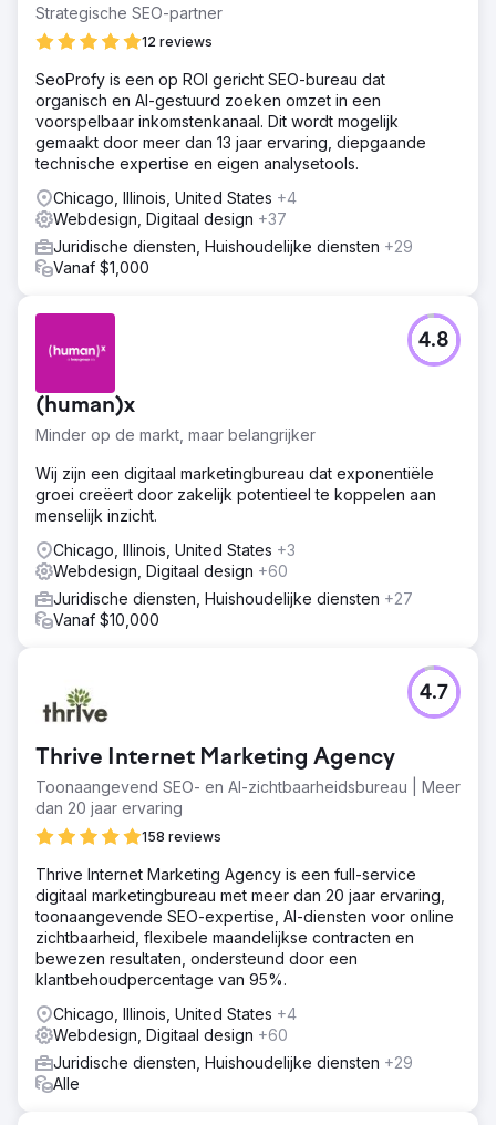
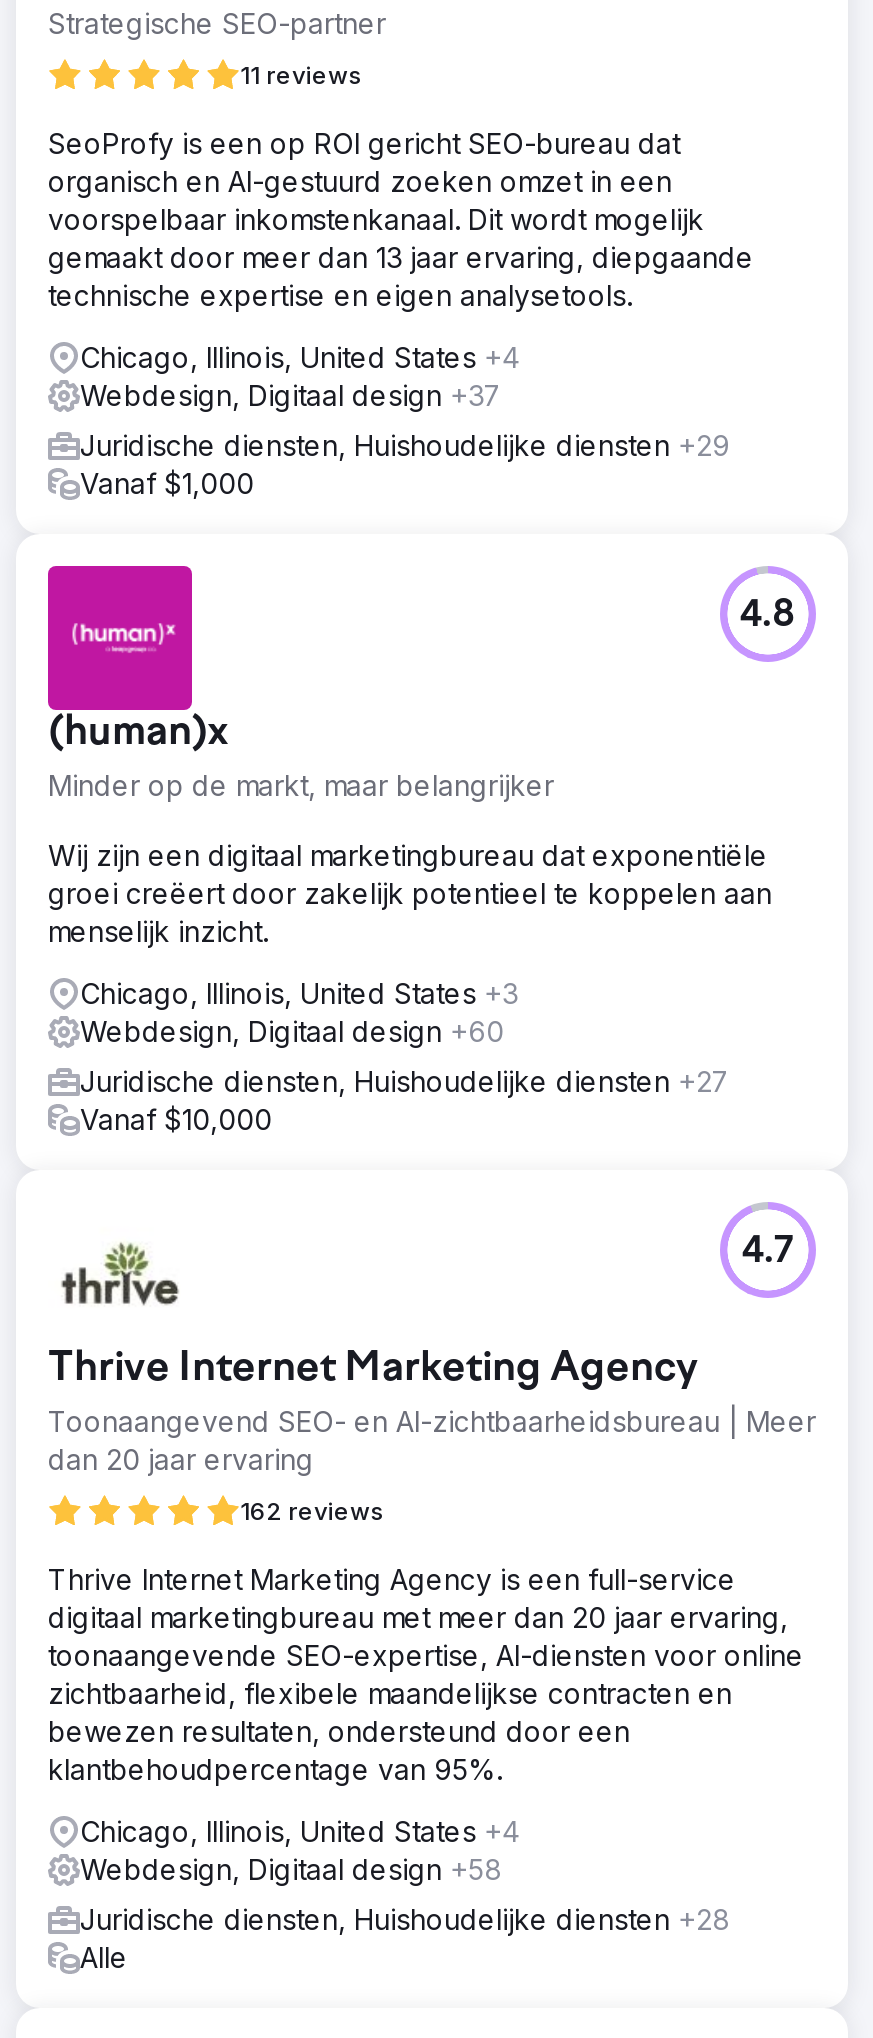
[142,33,213,50] 12 reviews -> [240,60,362,90] 11 reviews
[142,828,221,845] 158 reviews -> [240,1496,384,1526] 162 reviews
[53,1025,288,1044] Webdesign, Digitaal design +60 -> [80,1852,502,1886] Webdesign, Digitaal design +58
[53,1053,413,1072] Juridische diensten, Huishoudelijke diensten +29 -> [80,1902,730,1936] Juridische diensten, Huishoudelijke diensten +28

